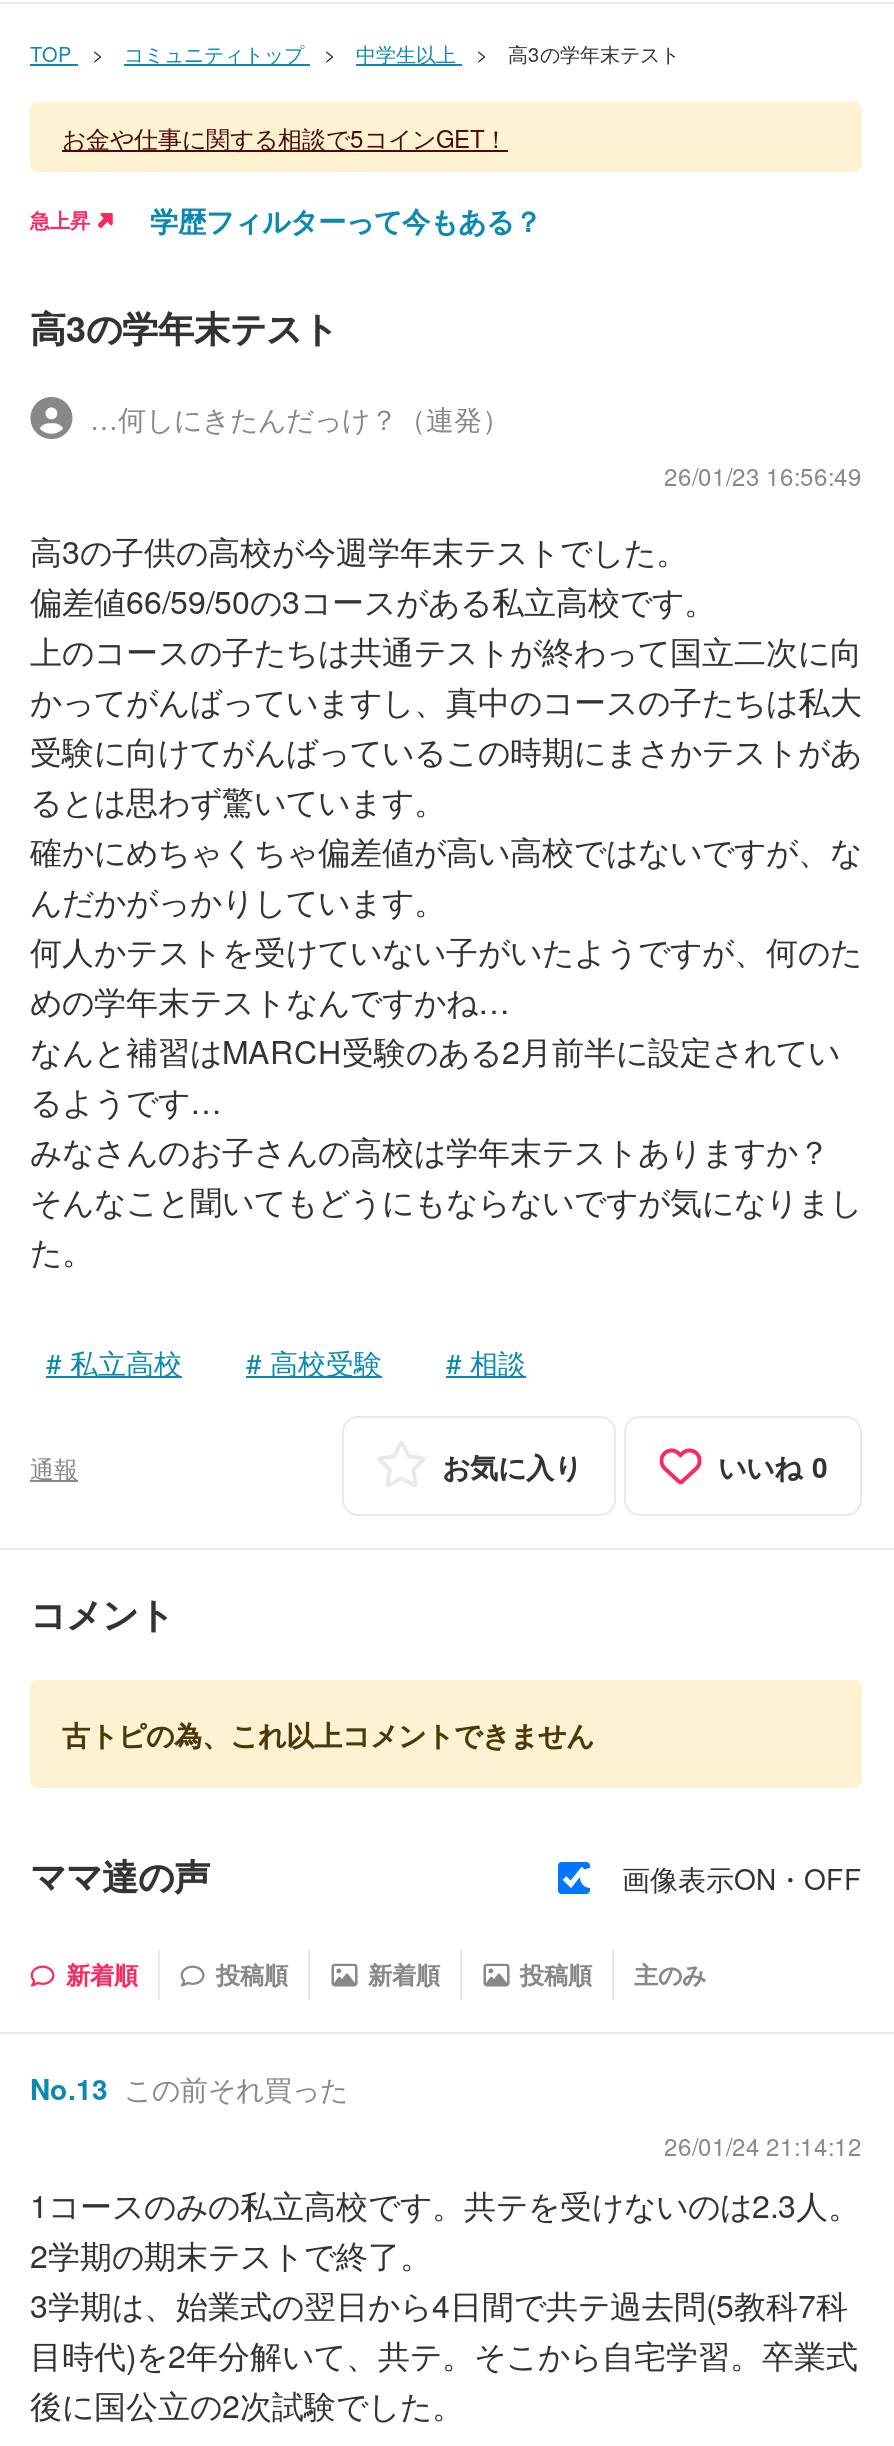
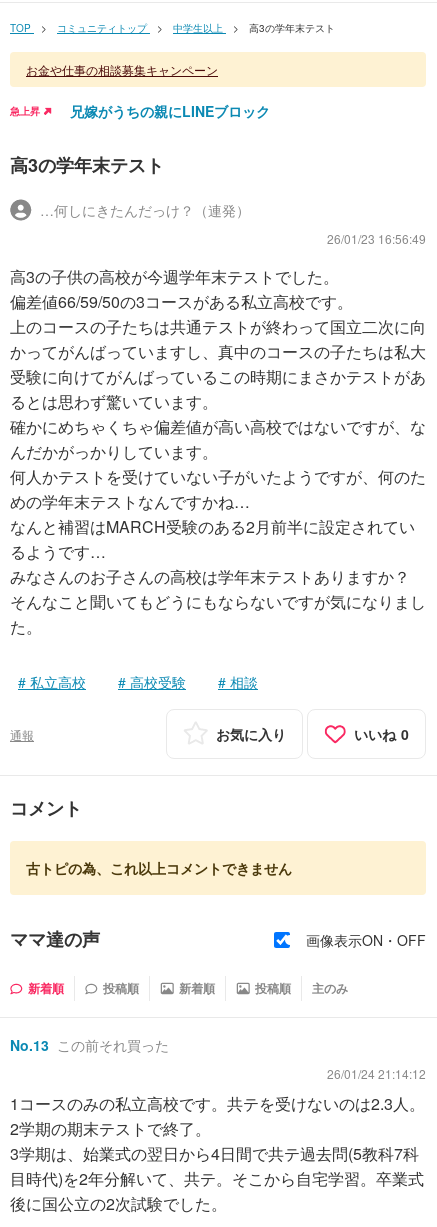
[62,120,508,154] お金や仕事に関する相談で5コインGET！ -> [26,61,218,78] お金や仕事の相談募集キャンペーン
[150,200,542,240] 学歴フィルターって今もある？ -> [70,101,270,121] 兄嫁がうちの親にLINEブロック

